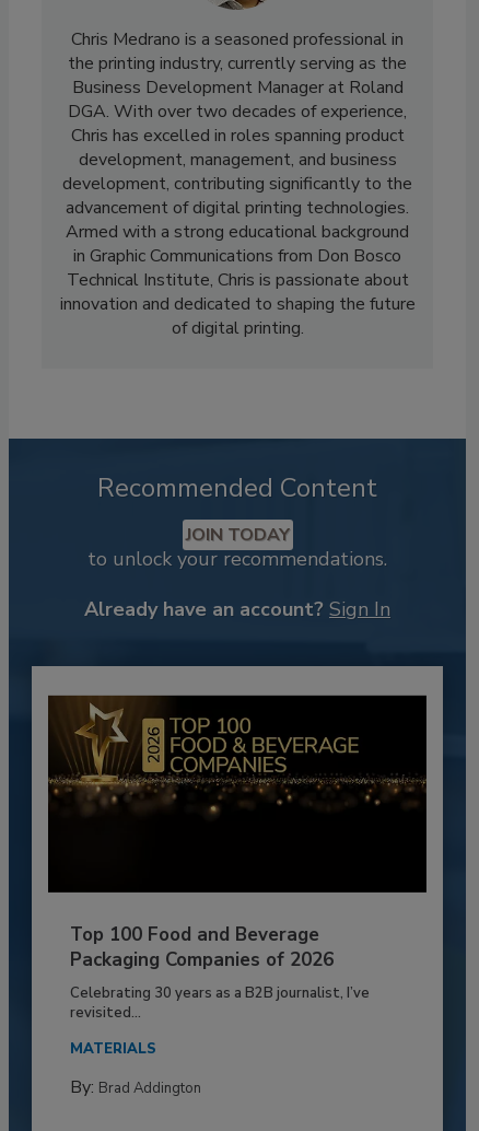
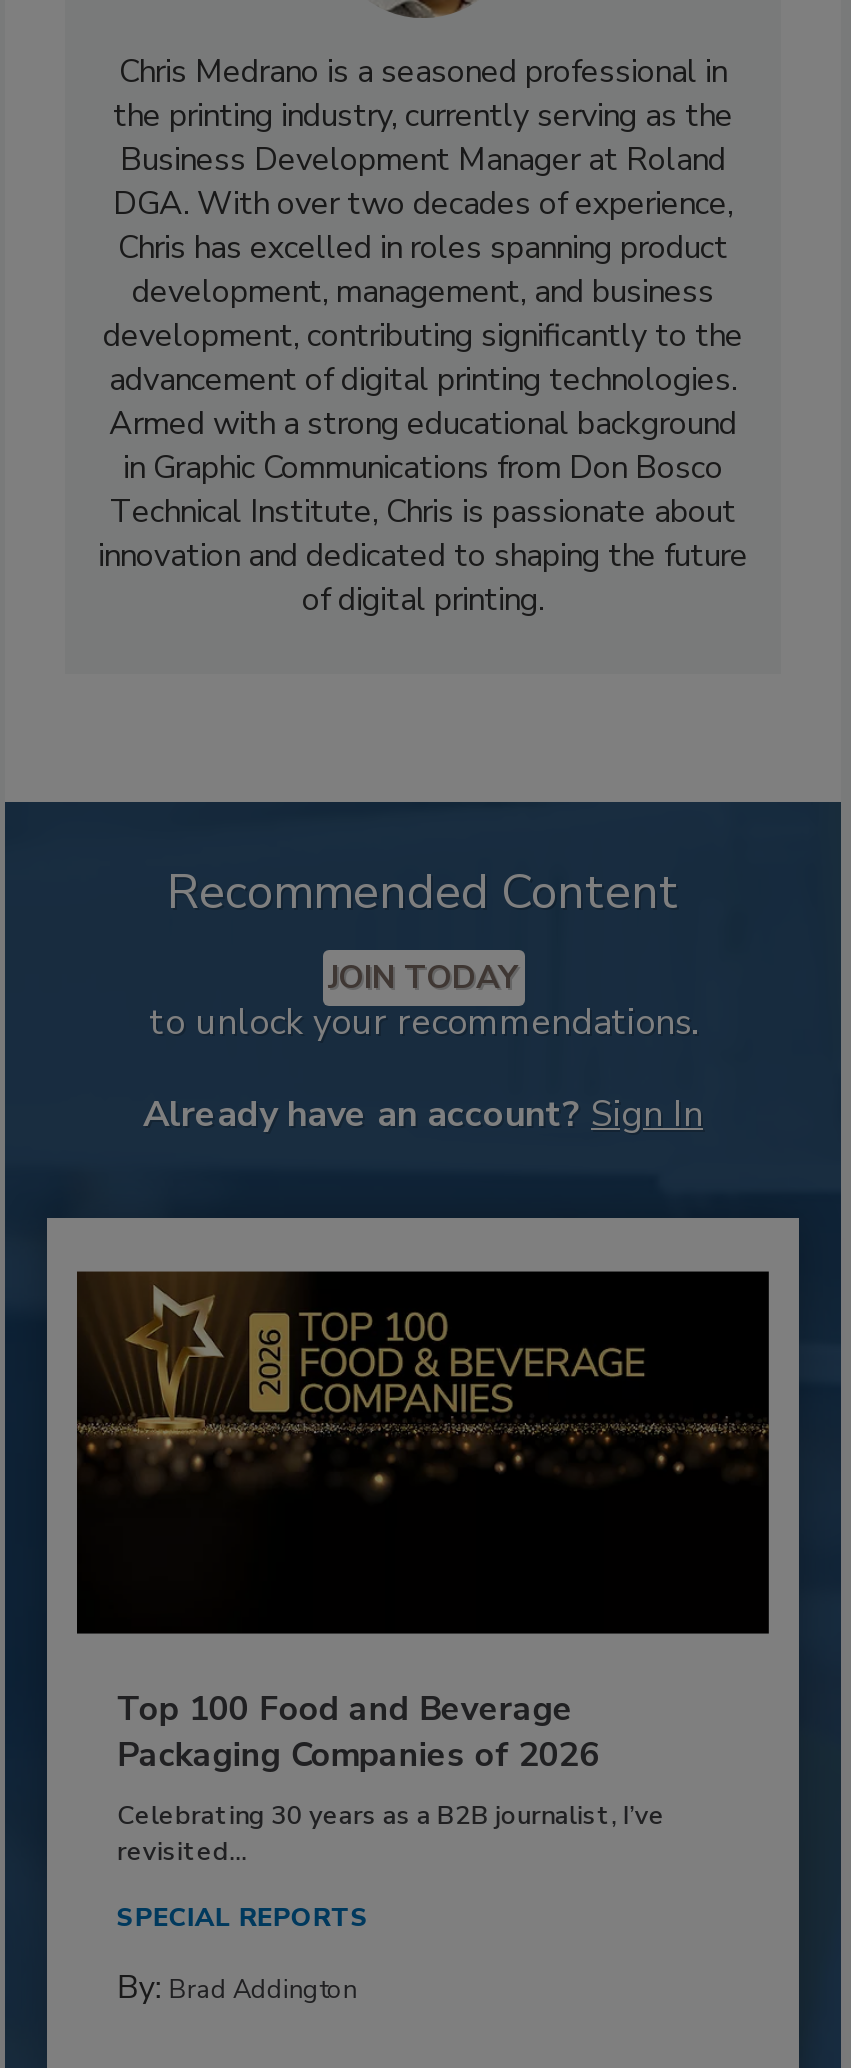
[70,1040,156,1059] MATERIALS -> [117,1901,369,1937] SPECIAL REPORTS

